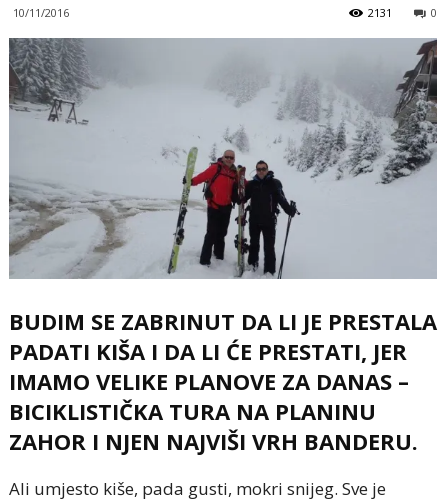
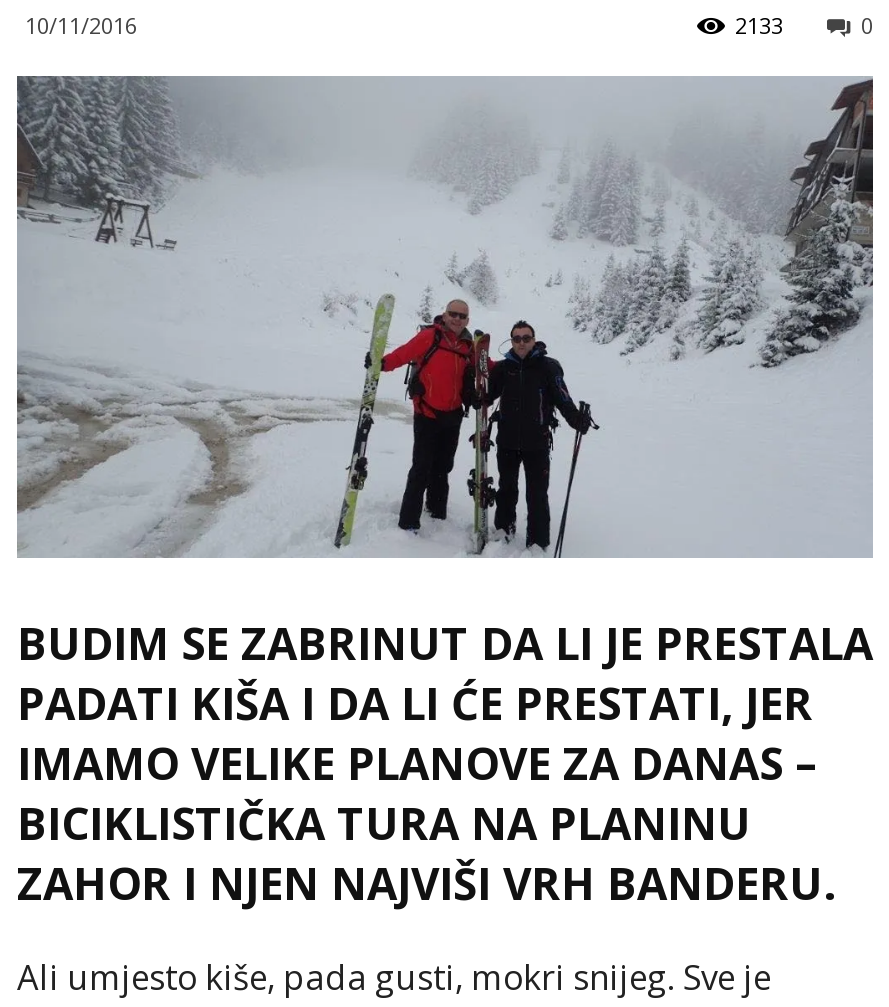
[368,5,392,20] 2131 -> [735,10,783,40] 2133

